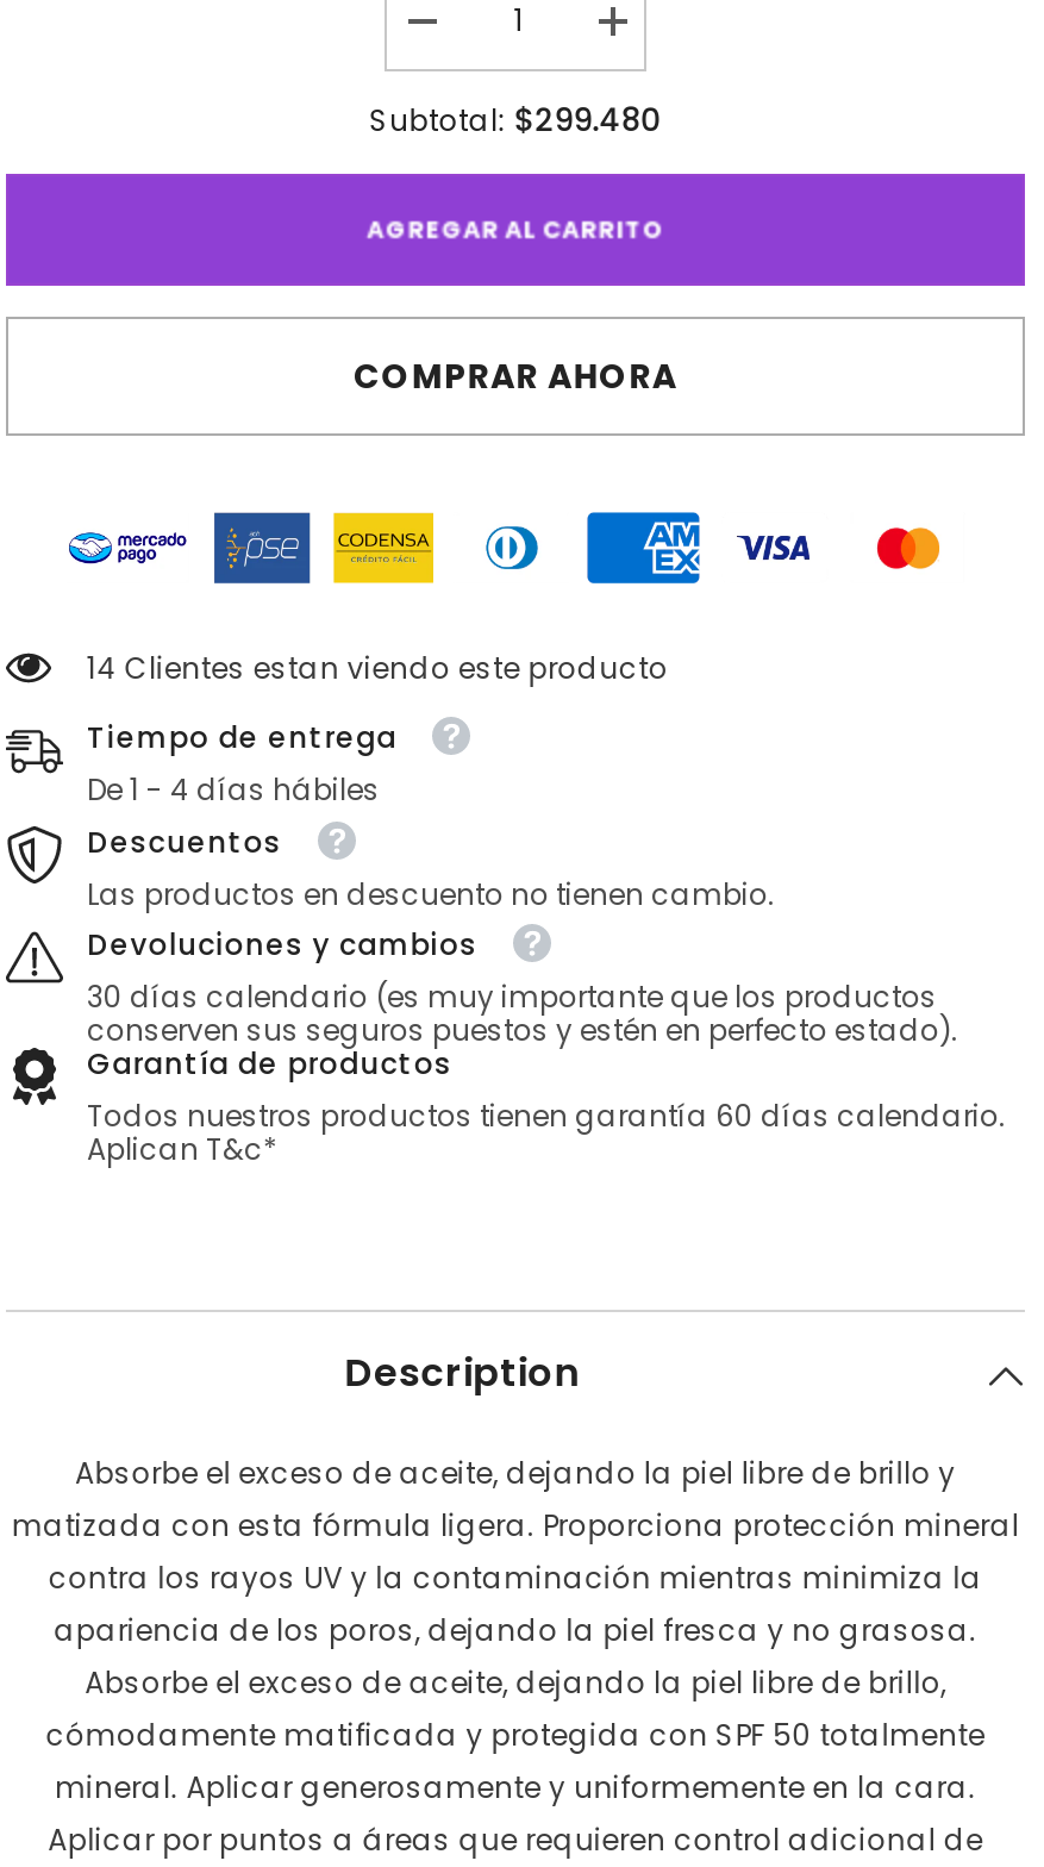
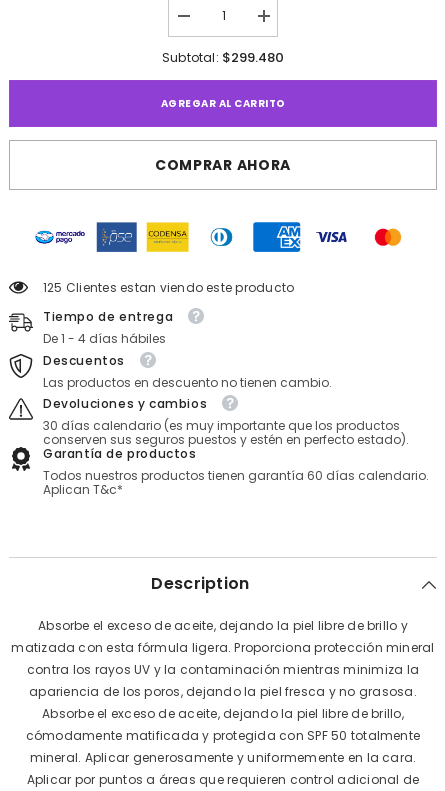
[87,648,668,688] 14 Clientes estan viendo este producto -> [43,279,294,296] 125 Clientes estan viendo este producto

